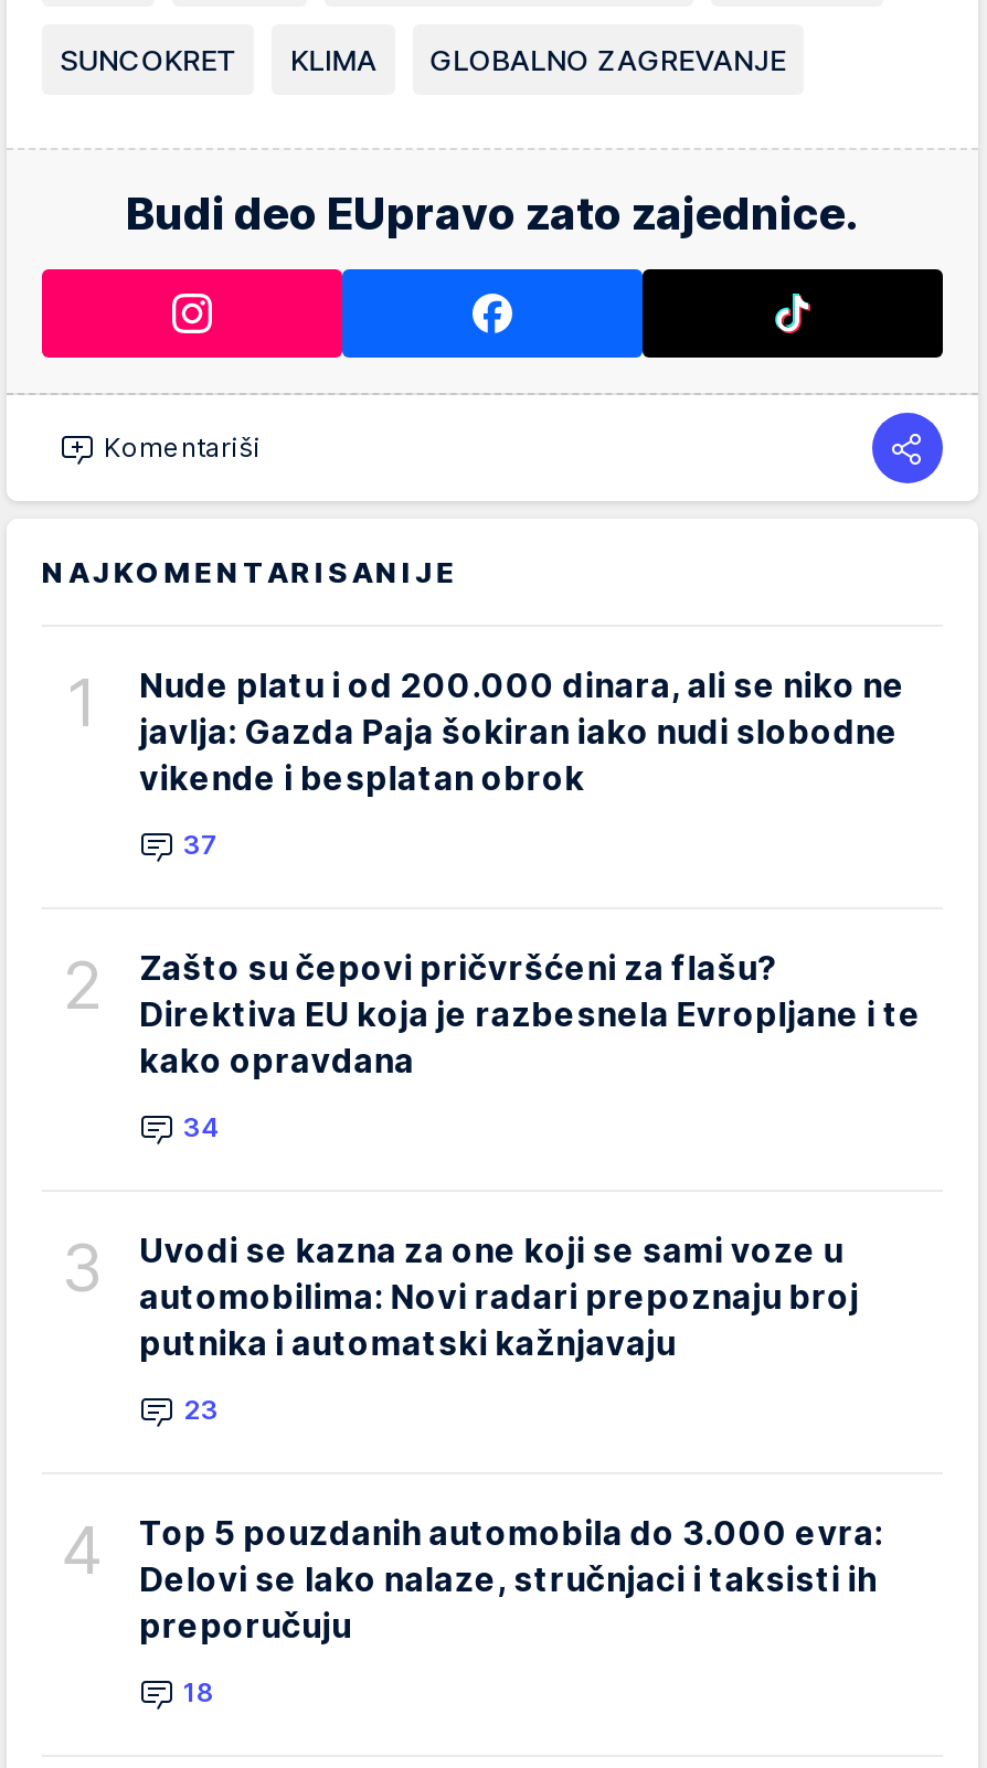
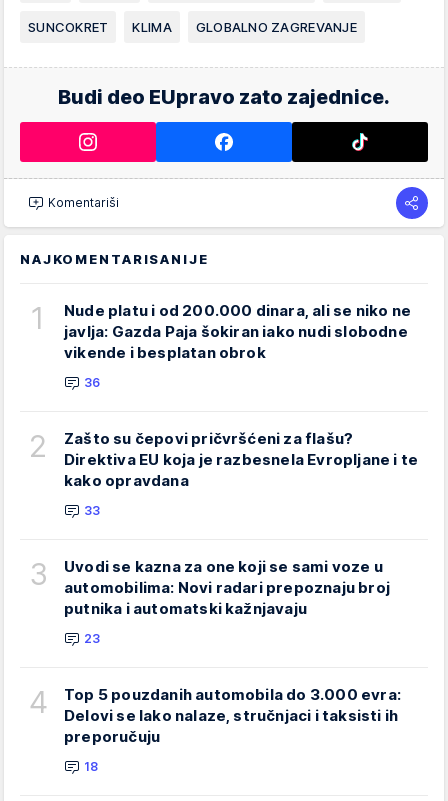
[183,828,219,861] 37 -> [84,375,100,390] 36
[183,1110,219,1143] 34 -> [84,503,100,518] 33

